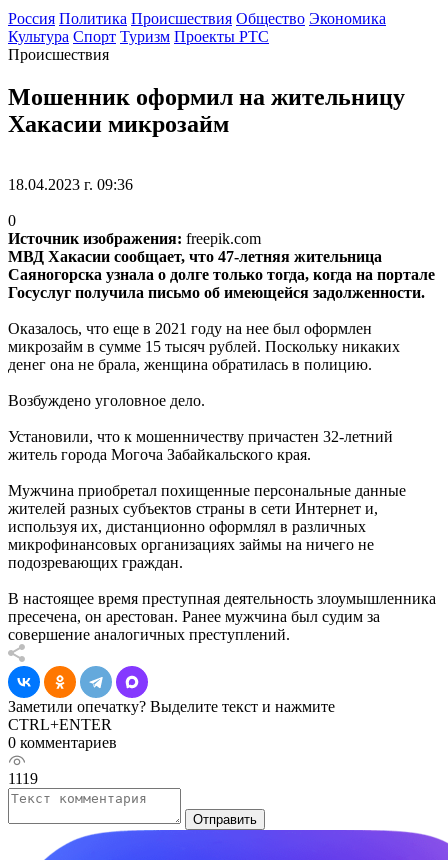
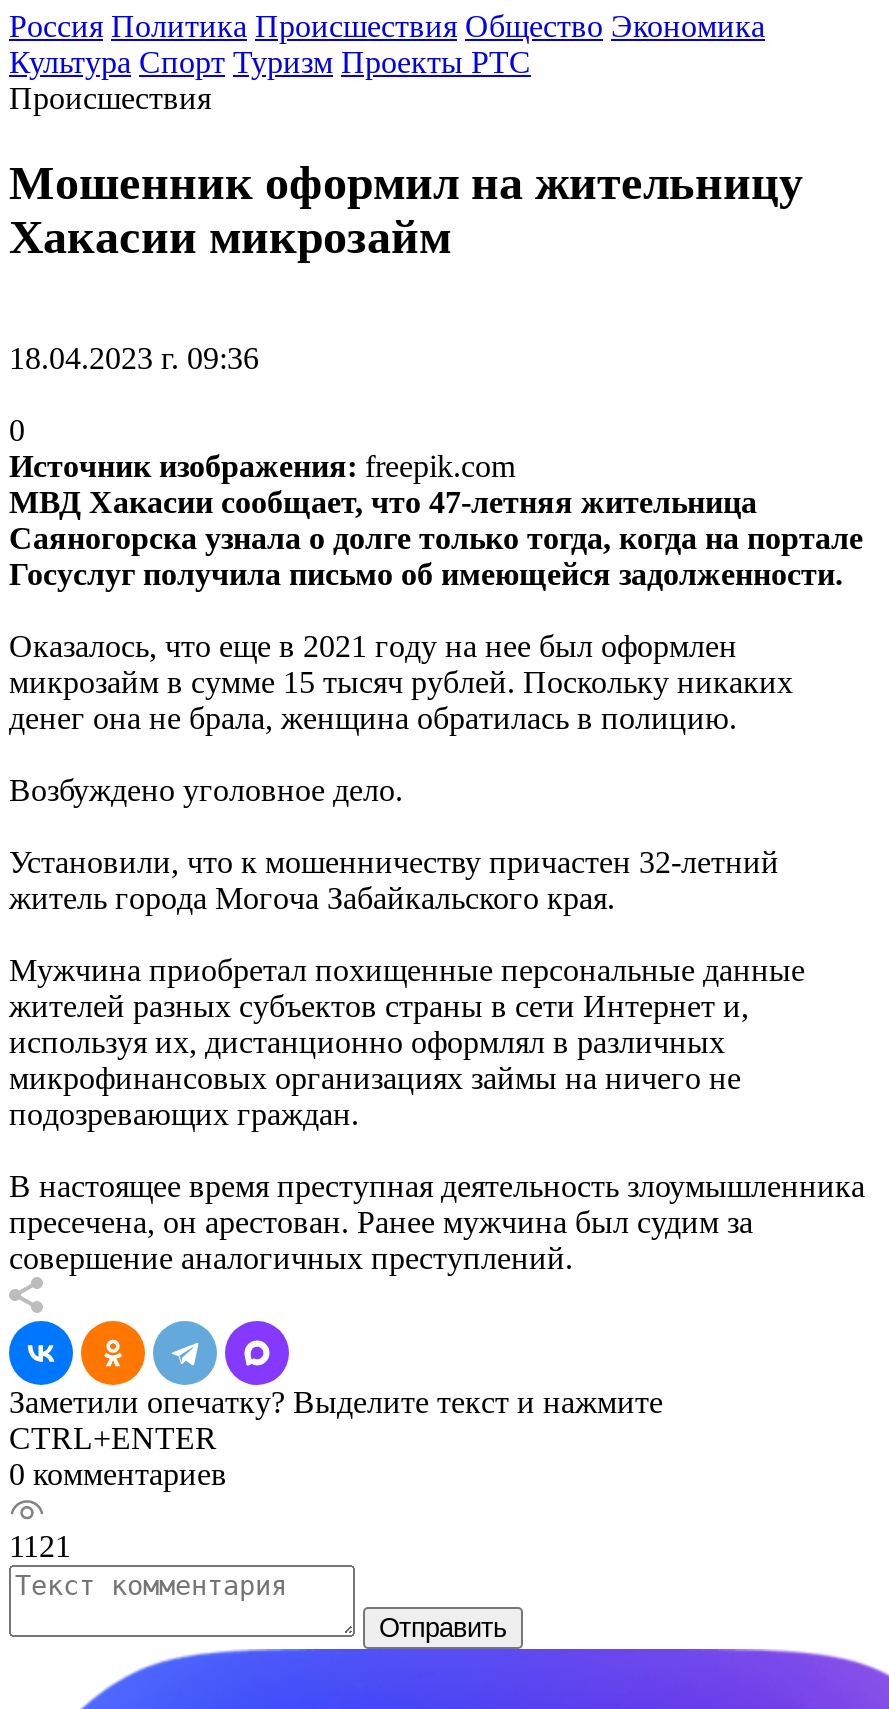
[8,770,38,787] 1119 -> [9,1529,71,1563] 1121

